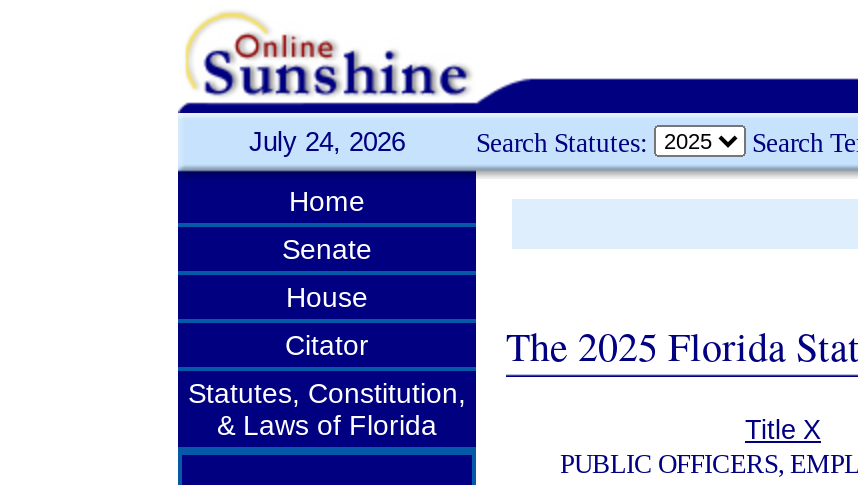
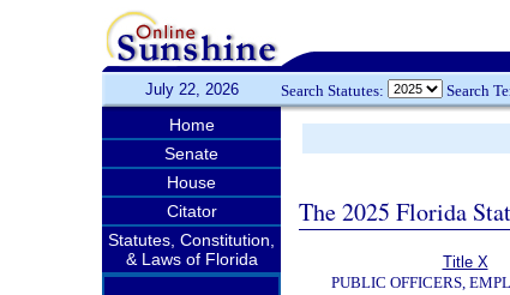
[249,127,405,157] July 24, 2026 -> [145,80,238,98] July 22, 2026

